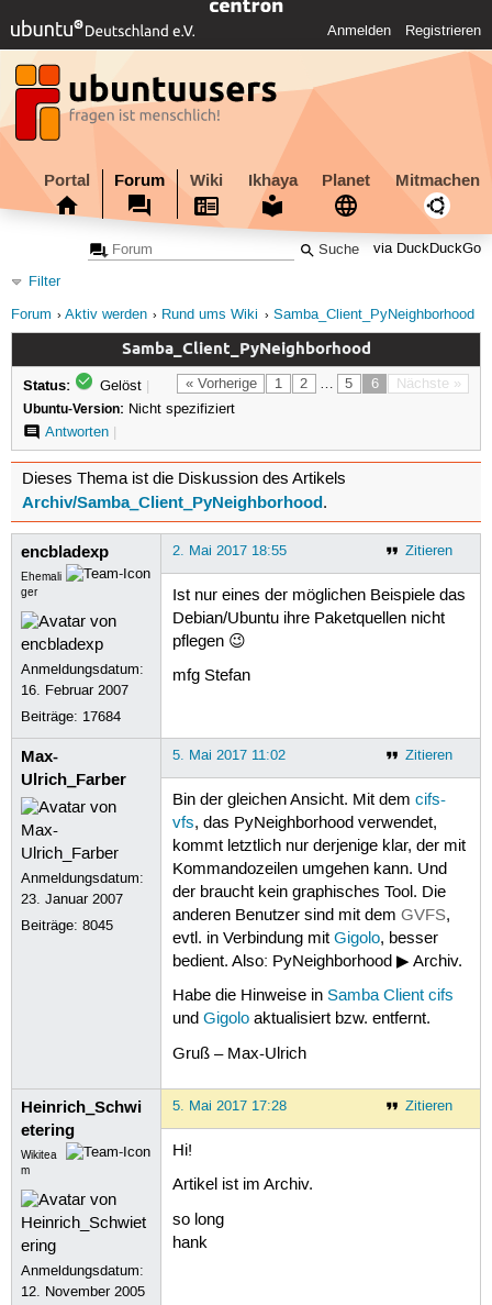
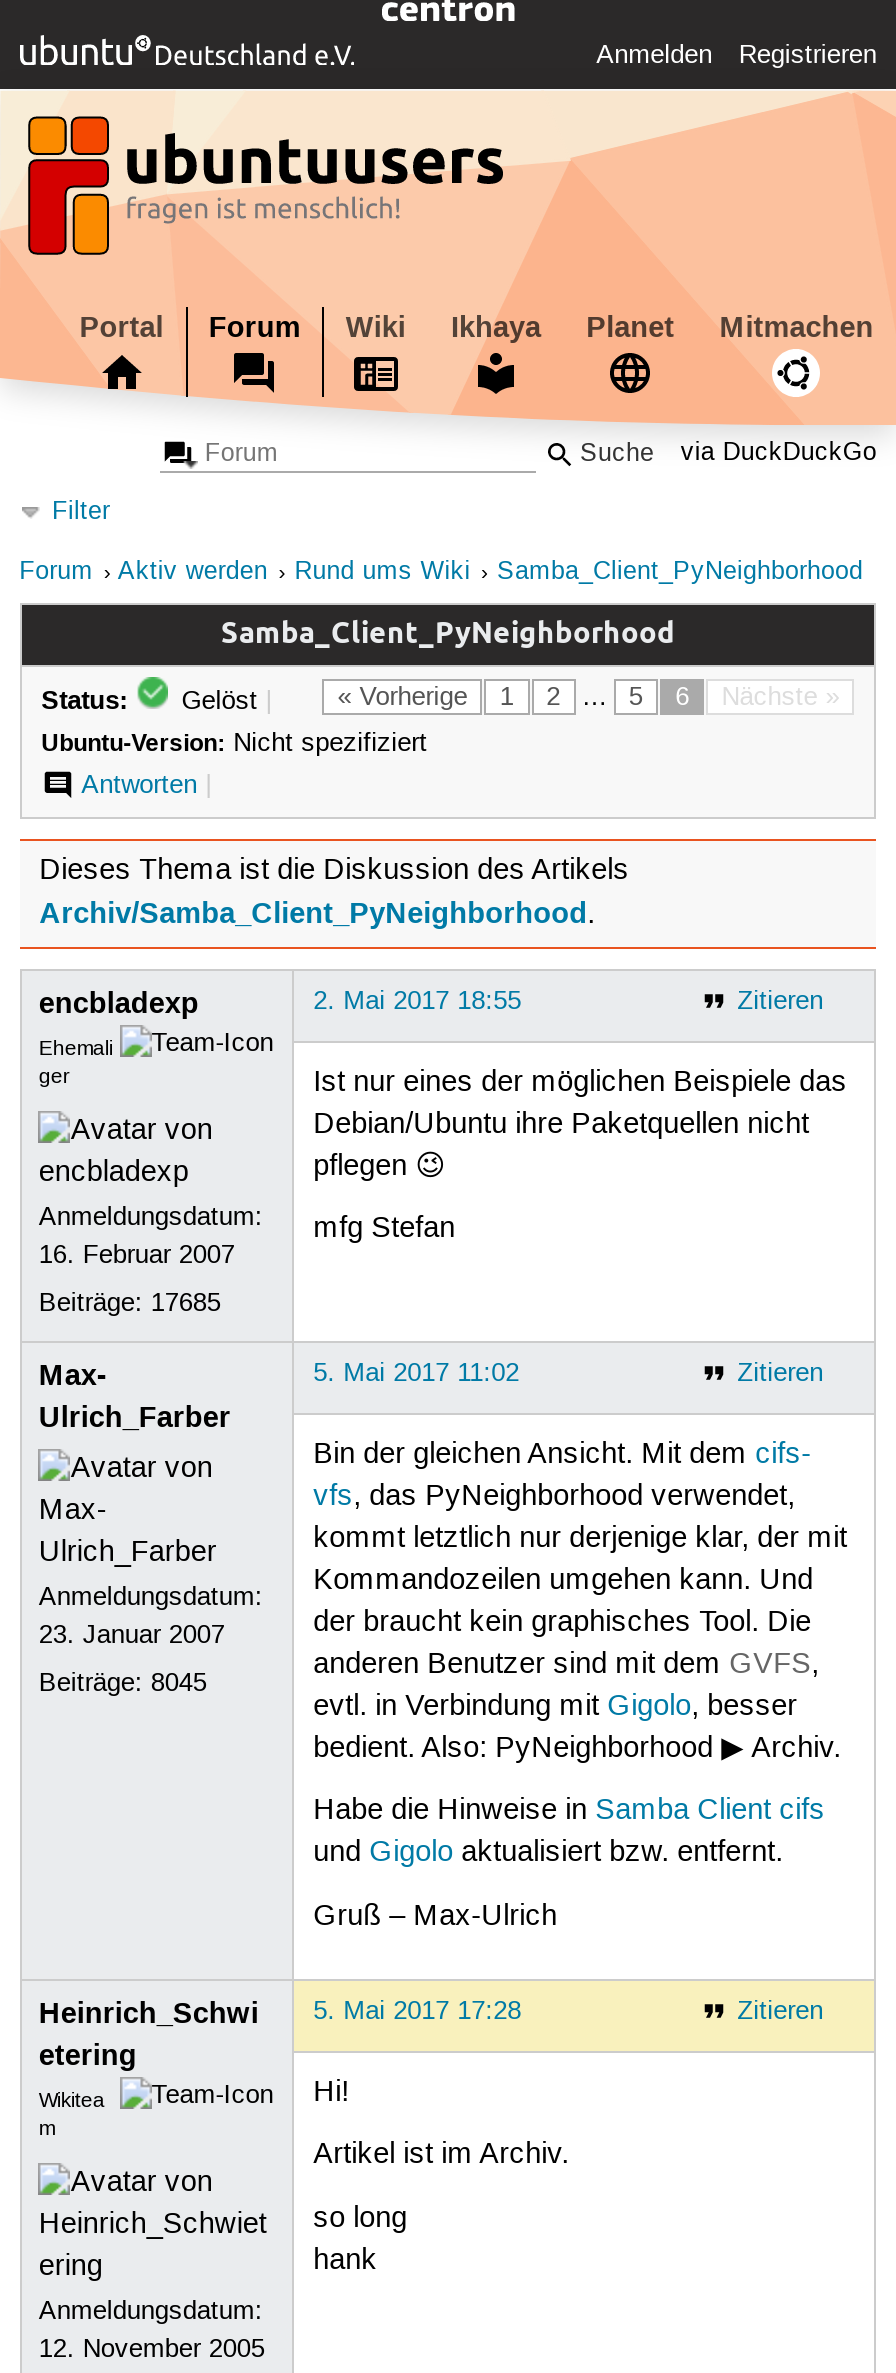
[21,708,121,725] Beiträge: 17684 -> [39,1287,221,1319] Beiträge: 17685

